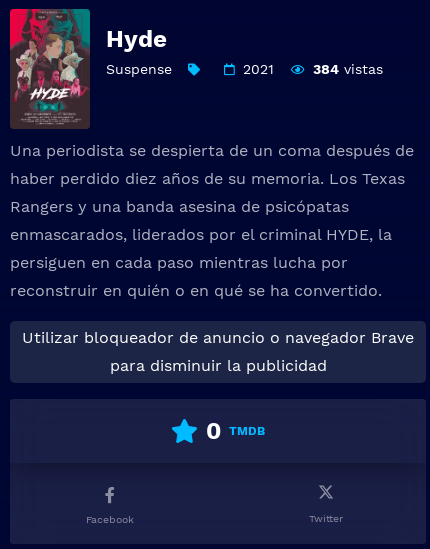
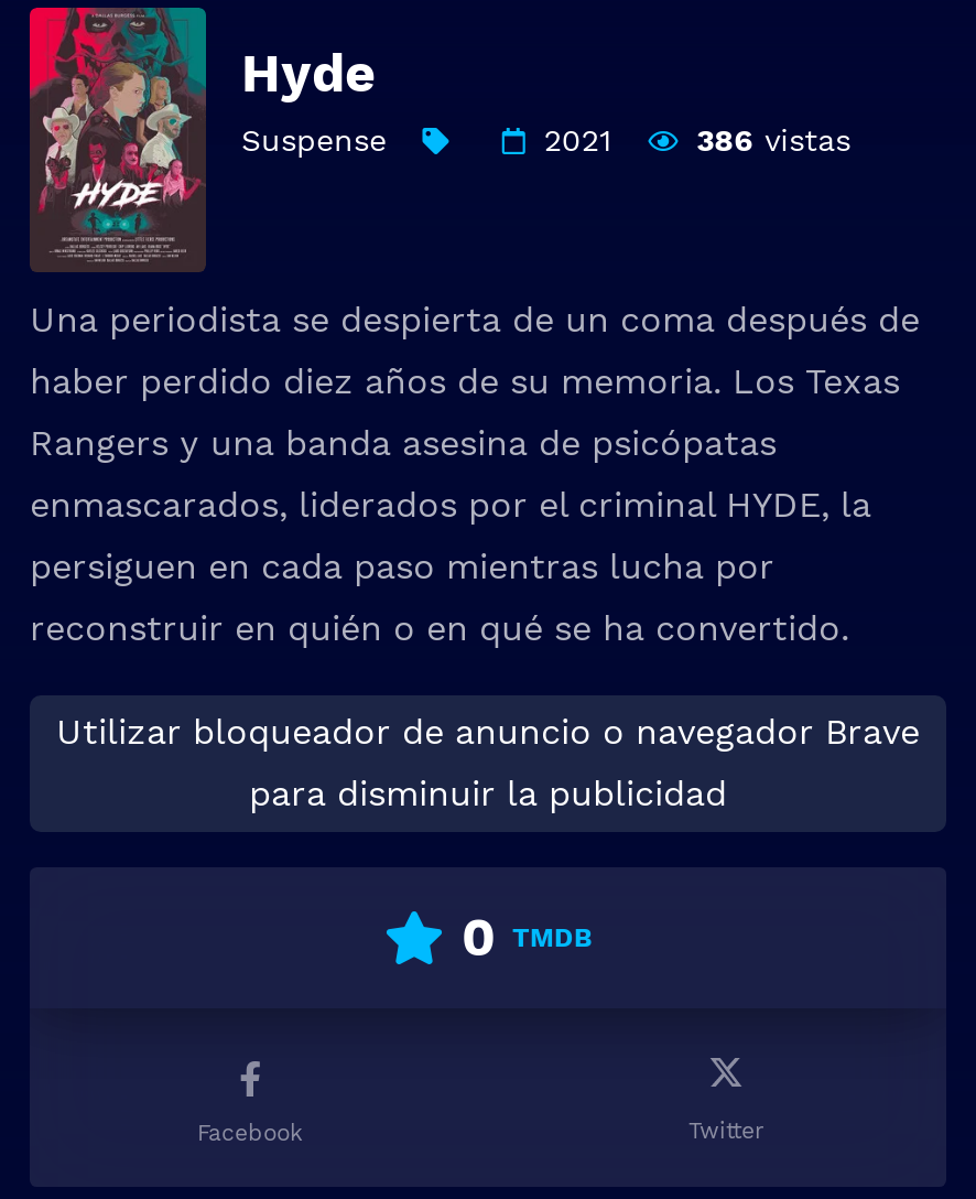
[313,61,383,77] 384 vistas -> [696,122,851,158] 386 vistas

